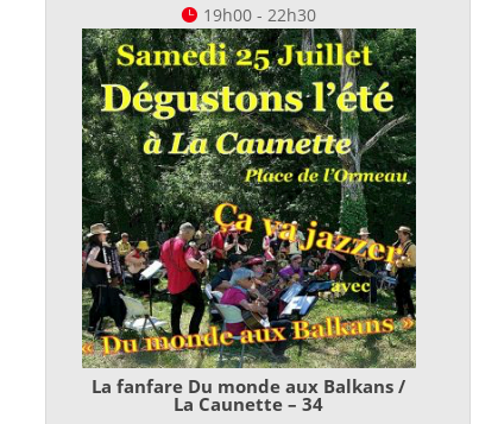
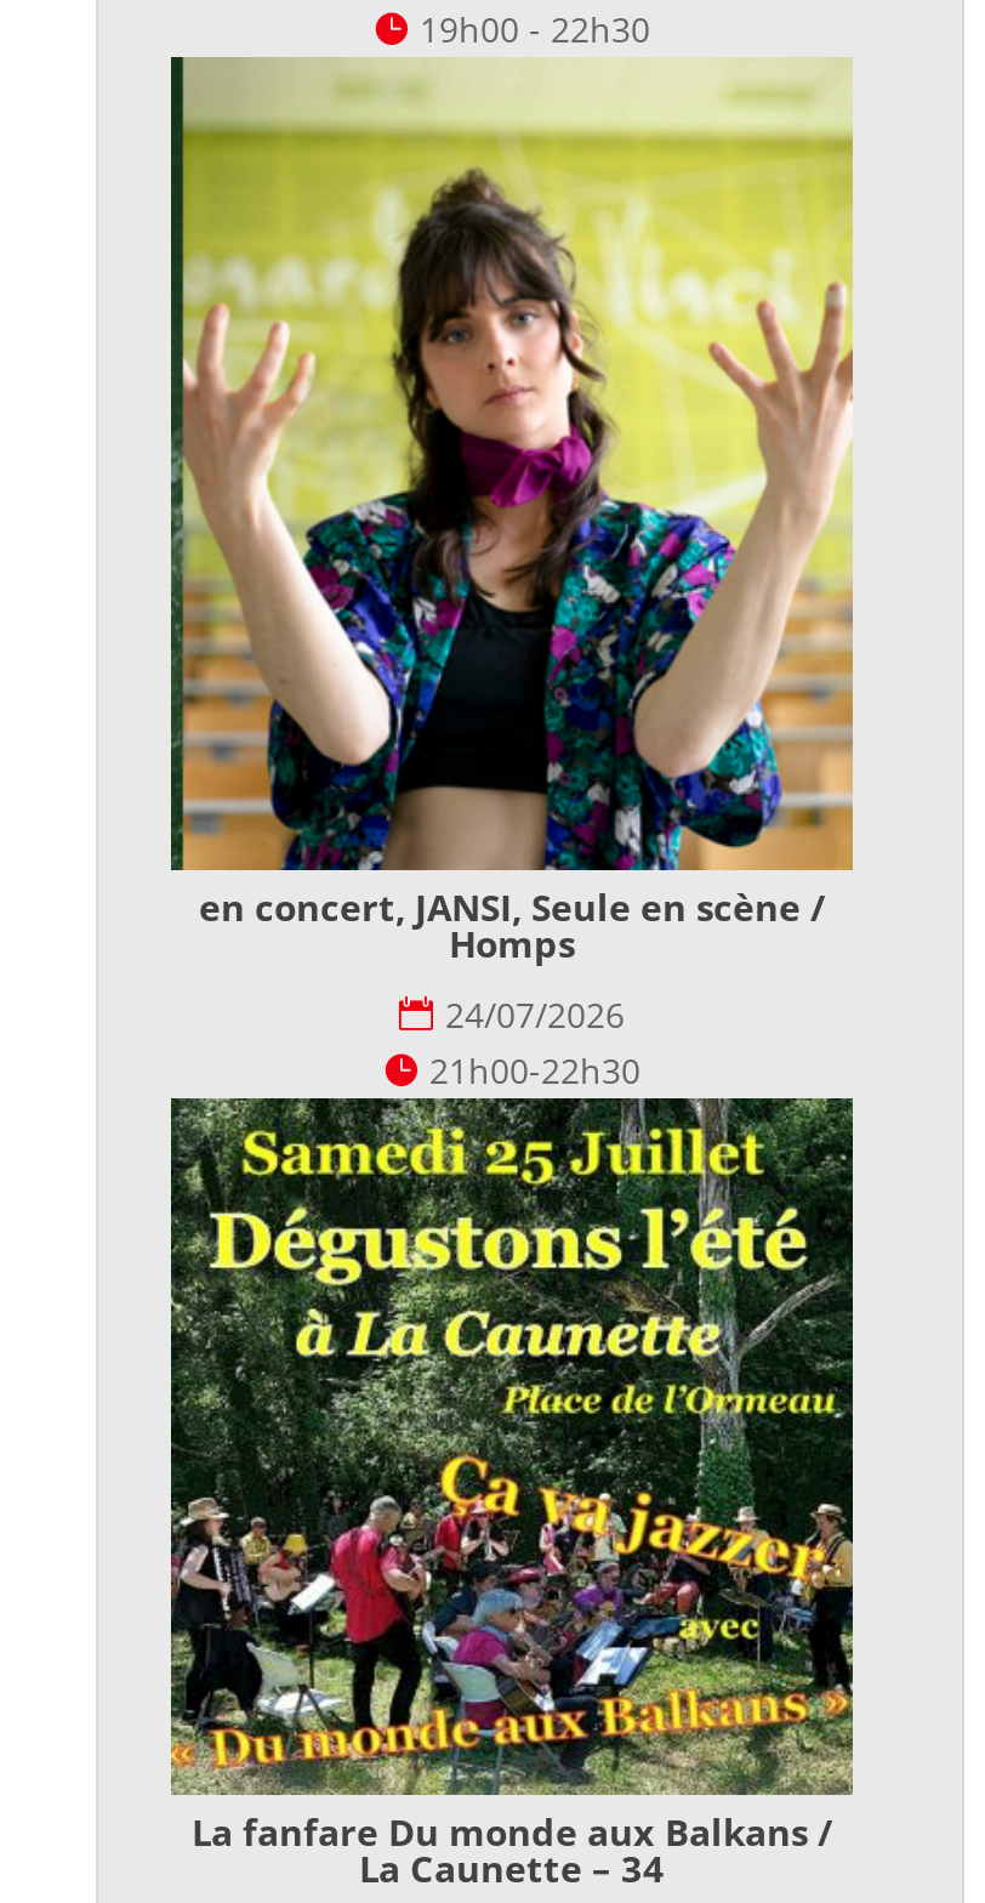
none -> [169,29,855,1094] [image] | en concert, JANSI, Seule en scène / | Homps | 24/07/2026 | 21h00-22h30

